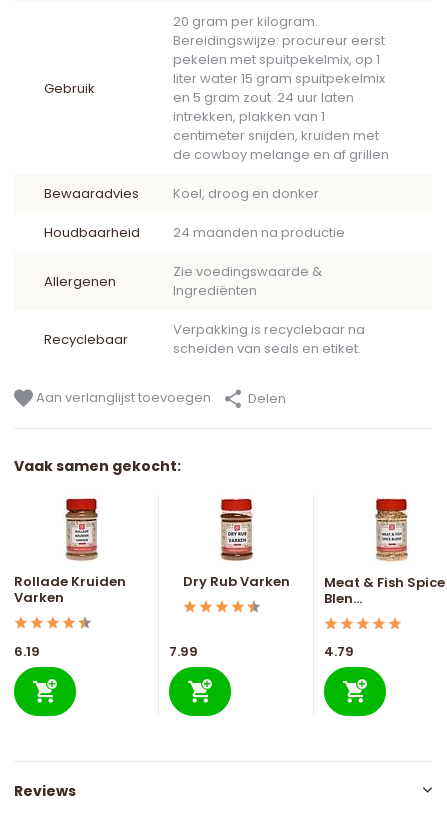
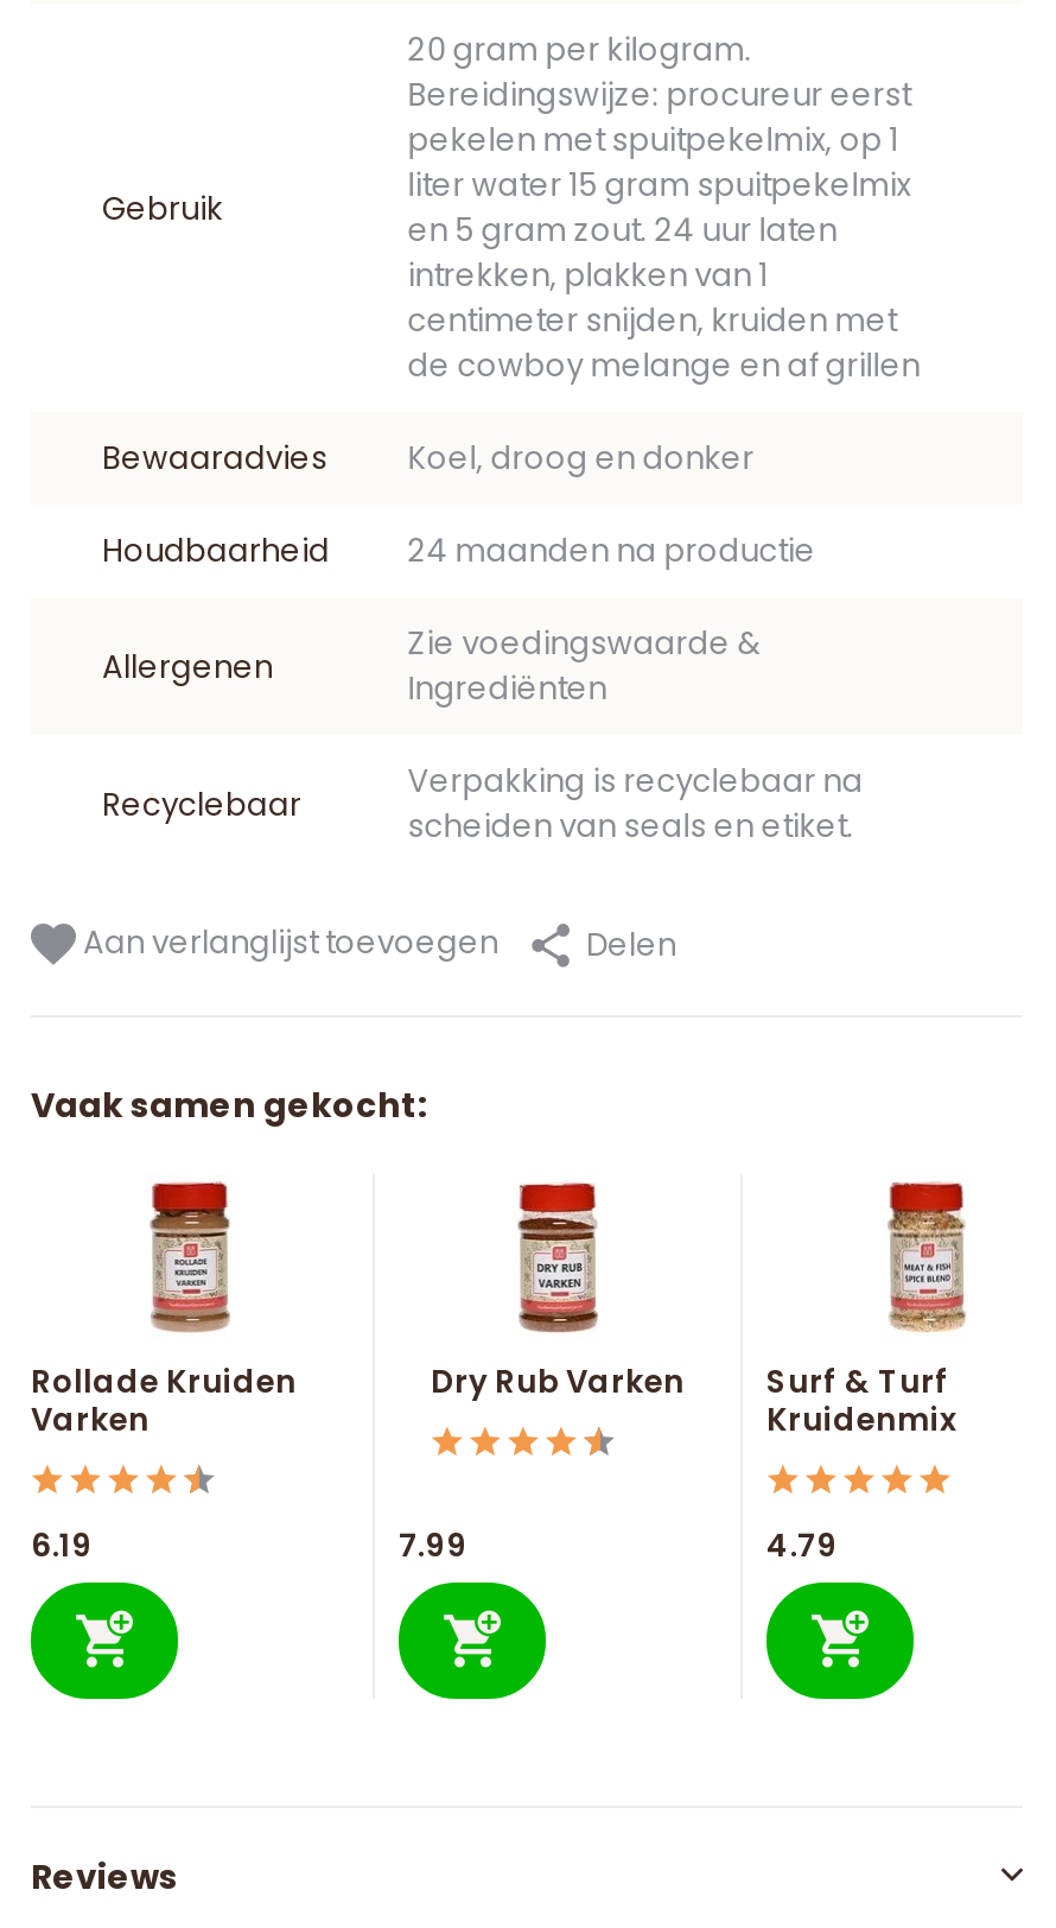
[324,573,445,608] Meat & Fish Spice | Blen... -> [766,1359,956,1442] Surf & Turf | Kruidenmix

